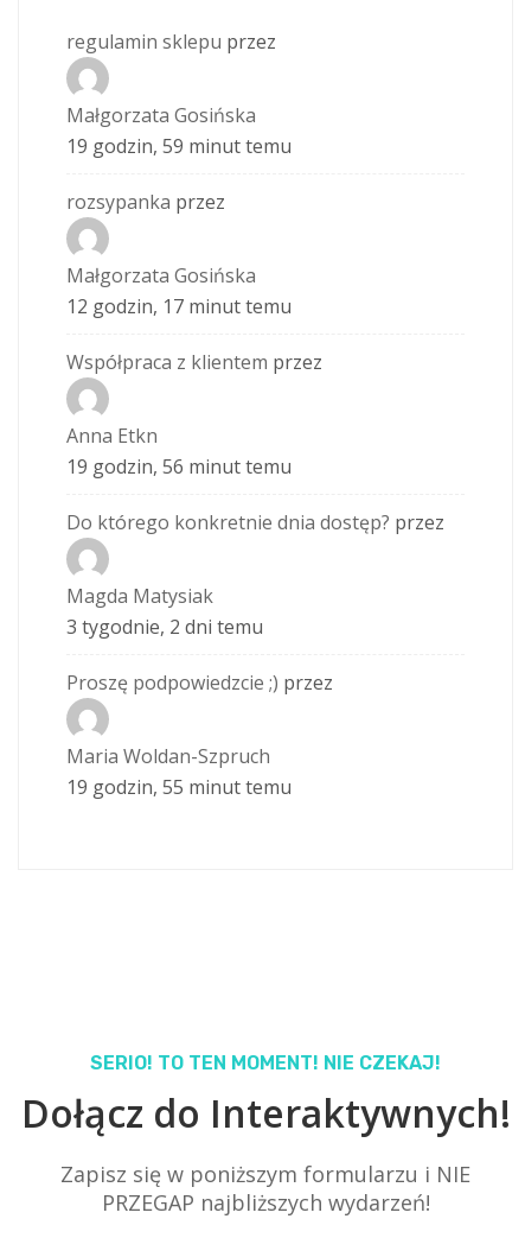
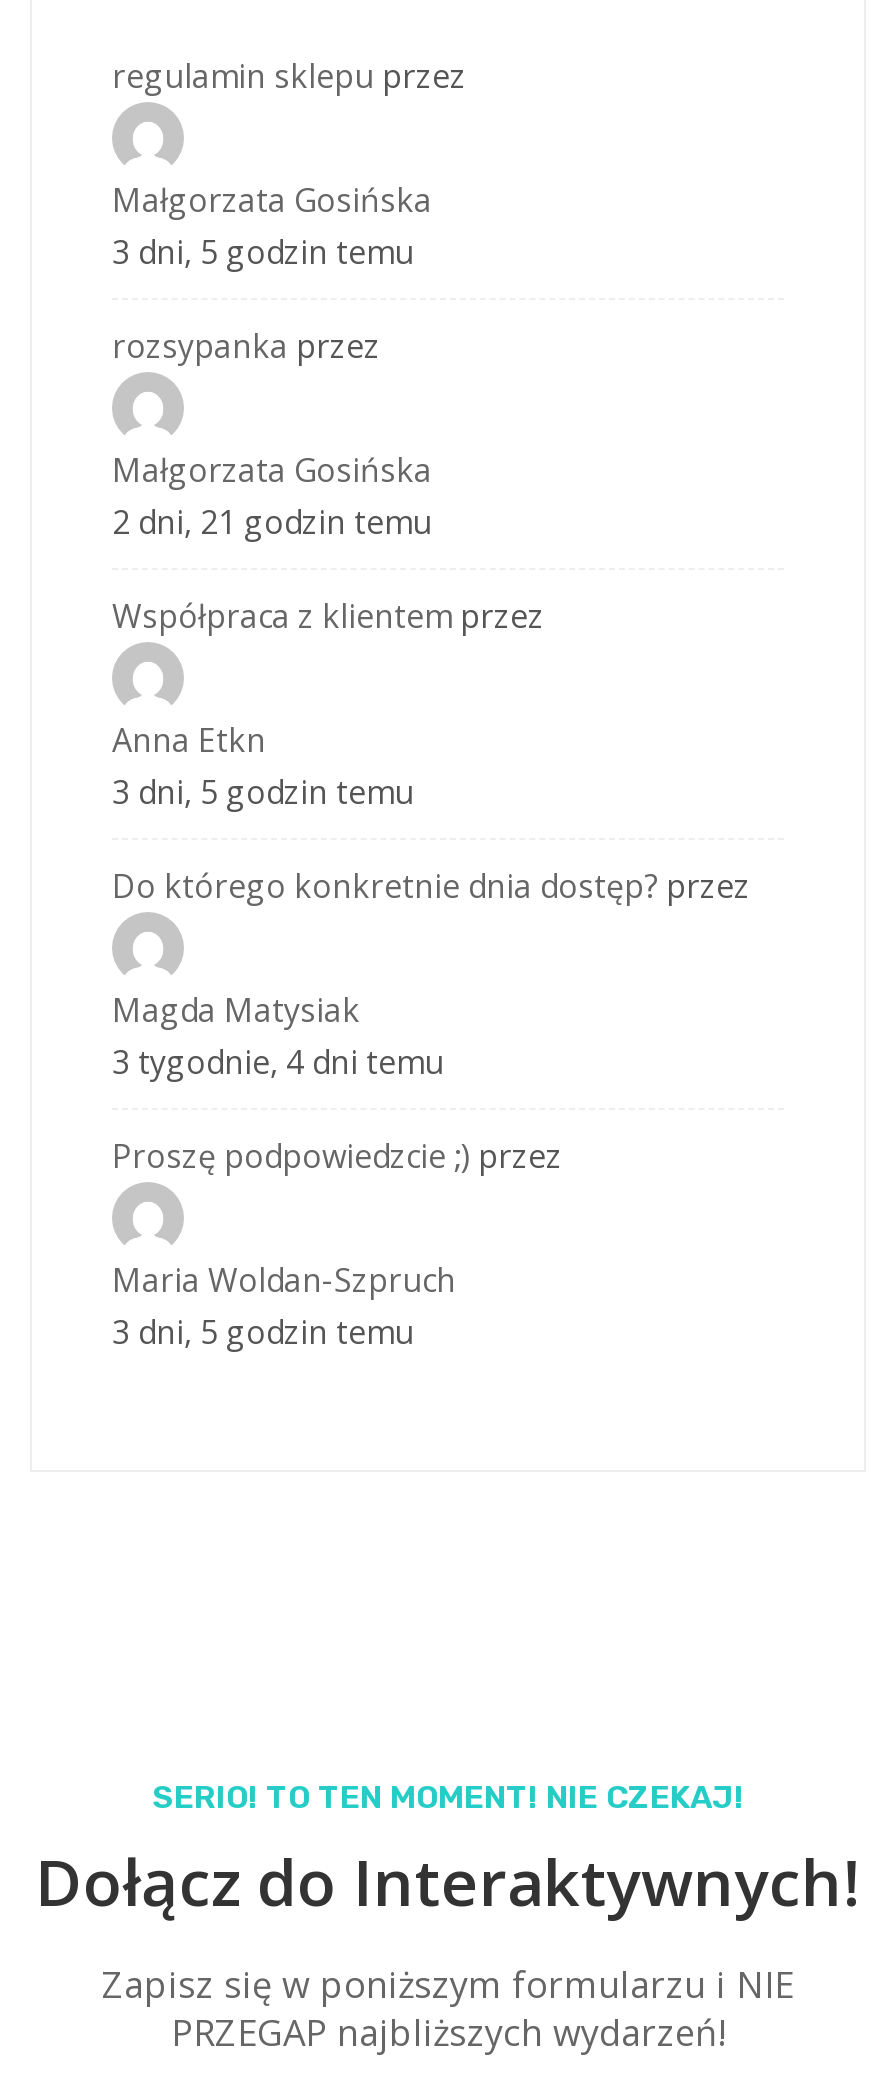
[66,133,292,159] 19 godzin, 59 minut temu -> [112,231,414,275] 3 dni, 5 godzin temu
[66,294,292,320] 12 godzin, 17 minut temu -> [112,501,432,545] 2 dni, 21 godzin temu
[66,454,292,480] 19 godzin, 56 minut temu -> [112,771,414,815] 3 dni, 5 godzin temu
[66,614,263,640] 3 tygodnie, 2 dni temu -> [112,1041,444,1085] 3 tygodnie, 4 dni temu
[66,774,292,800] 19 godzin, 55 minut temu -> [112,1311,414,1355] 3 dni, 5 godzin temu

